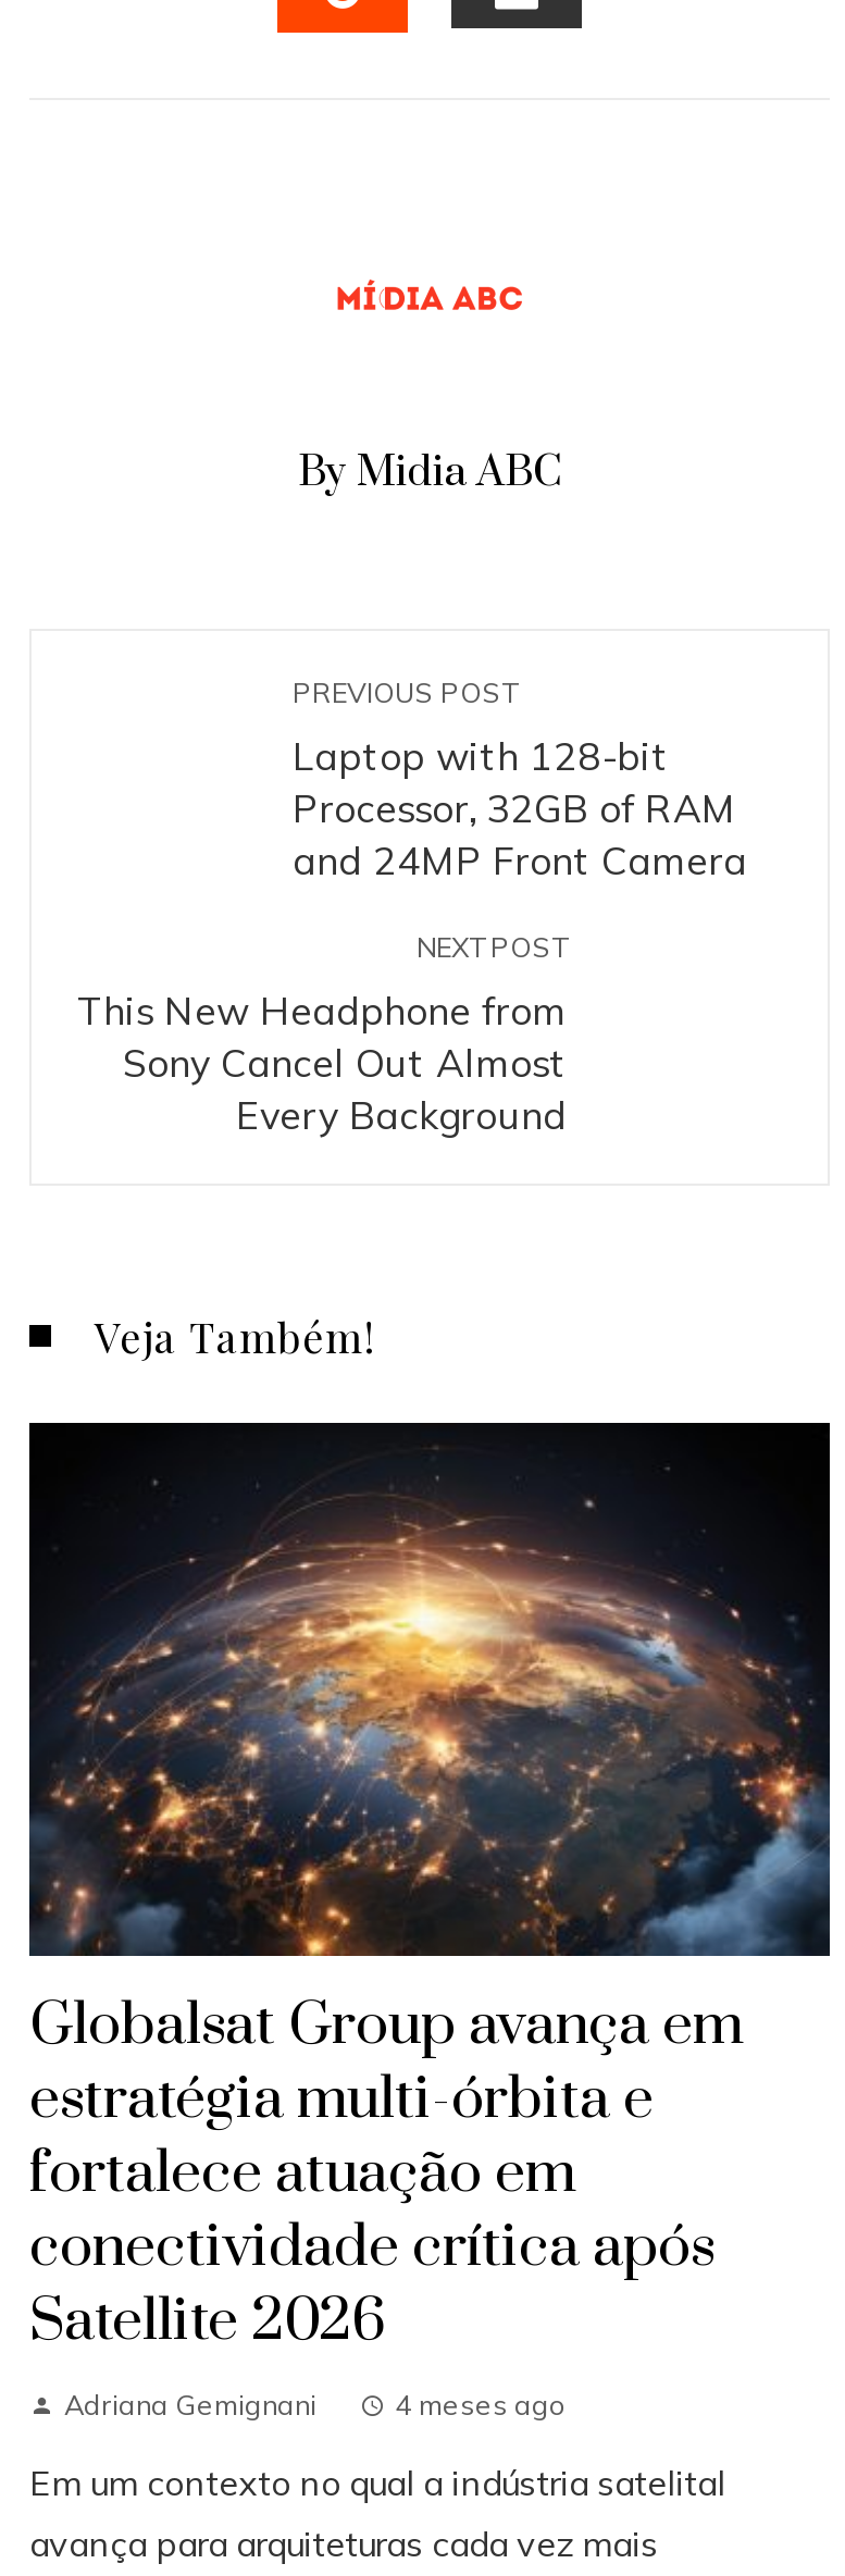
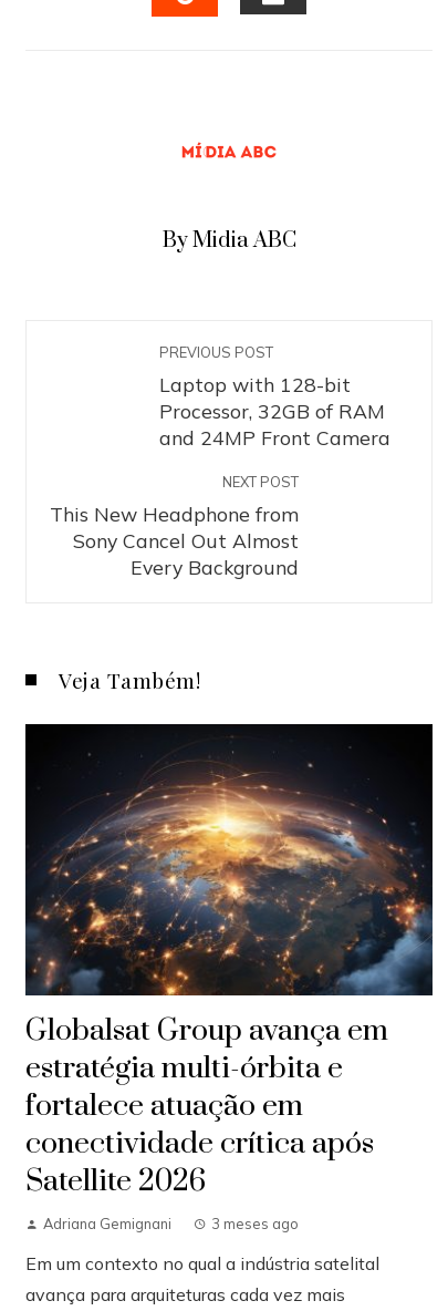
[395,2387,567,2422] 4 meses ago -> [211,1215,299,1233] 3 meses ago

